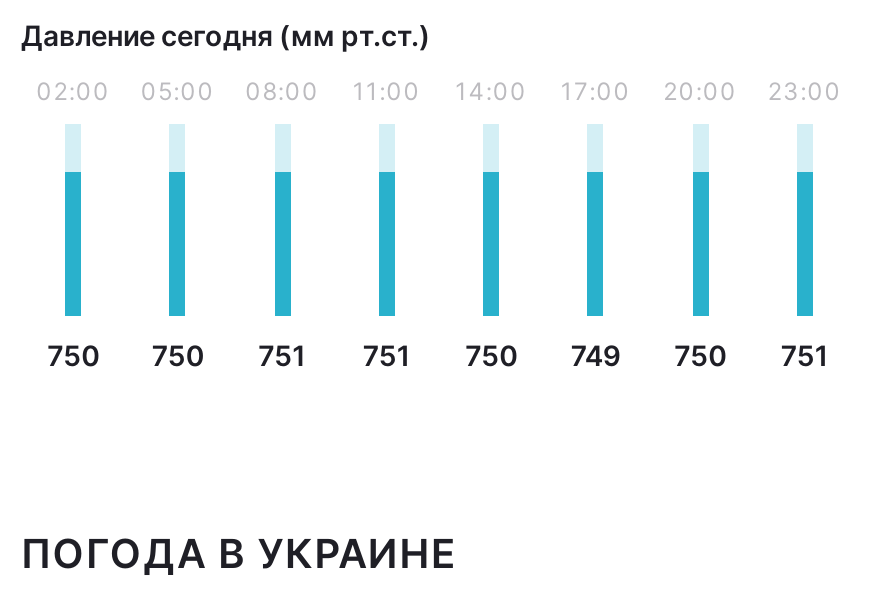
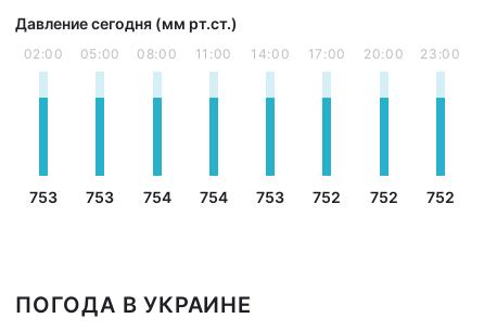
[47,338,99,372] 750 -> [29,188,58,206] 753
[152,338,204,372] 750 -> [86,188,114,206] 753
[258,338,306,372] 751 -> [143,188,171,206] 754
[363,338,411,372] 751 -> [200,188,228,206] 754
[465,338,517,372] 750 -> [256,188,284,206] 753
[571,338,621,372] 749 -> [313,188,341,206] 752
[674,338,726,372] 750 -> [370,188,398,206] 752
[781,338,829,372] 751 -> [426,188,455,206] 752

